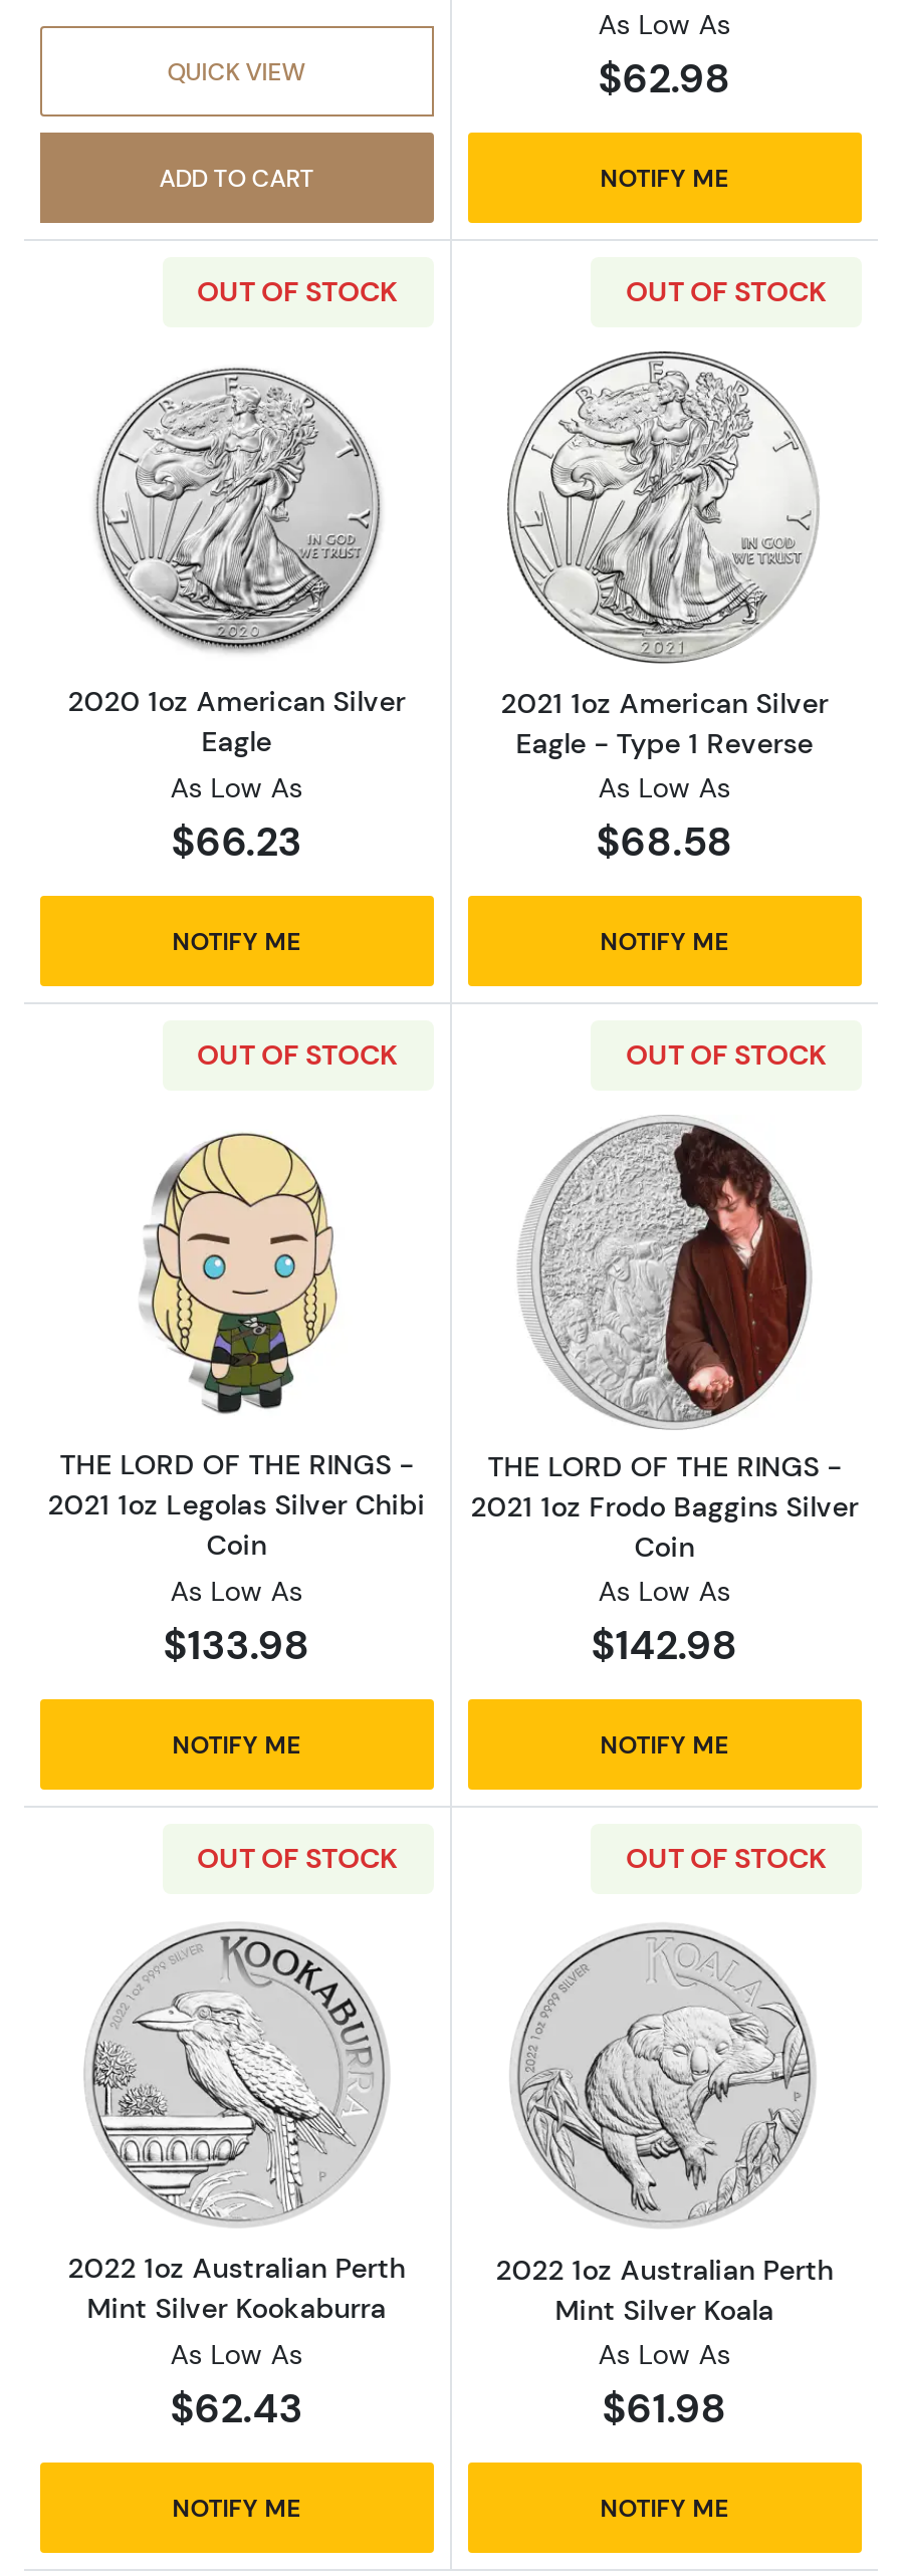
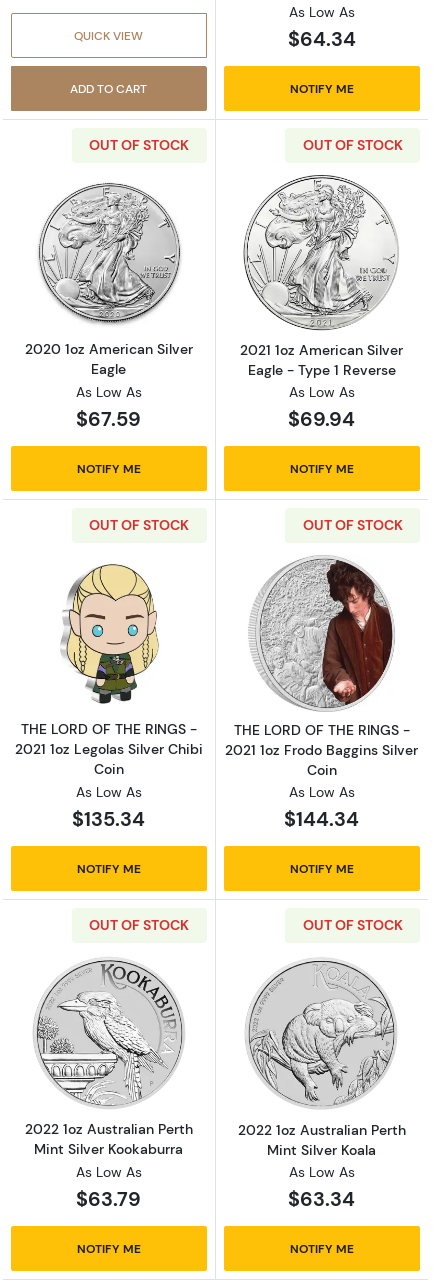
[598,52,731,102] $62.98 -> [288,26,356,51] $64.34
[171,815,302,865] $66.23 -> [76,406,141,431] $67.59
[596,815,733,865] $68.58 -> [288,406,355,431] $69.94
[163,1618,310,1668] $133.98 -> [72,806,145,831] $135.34
[591,1618,738,1668] $142.98 -> [284,806,359,831] $144.34
[170,2381,303,2431] $62.43 -> [76,1185,141,1210] $63.79
[602,2381,727,2431] $61.98 -> [288,1185,355,1210] $63.34

